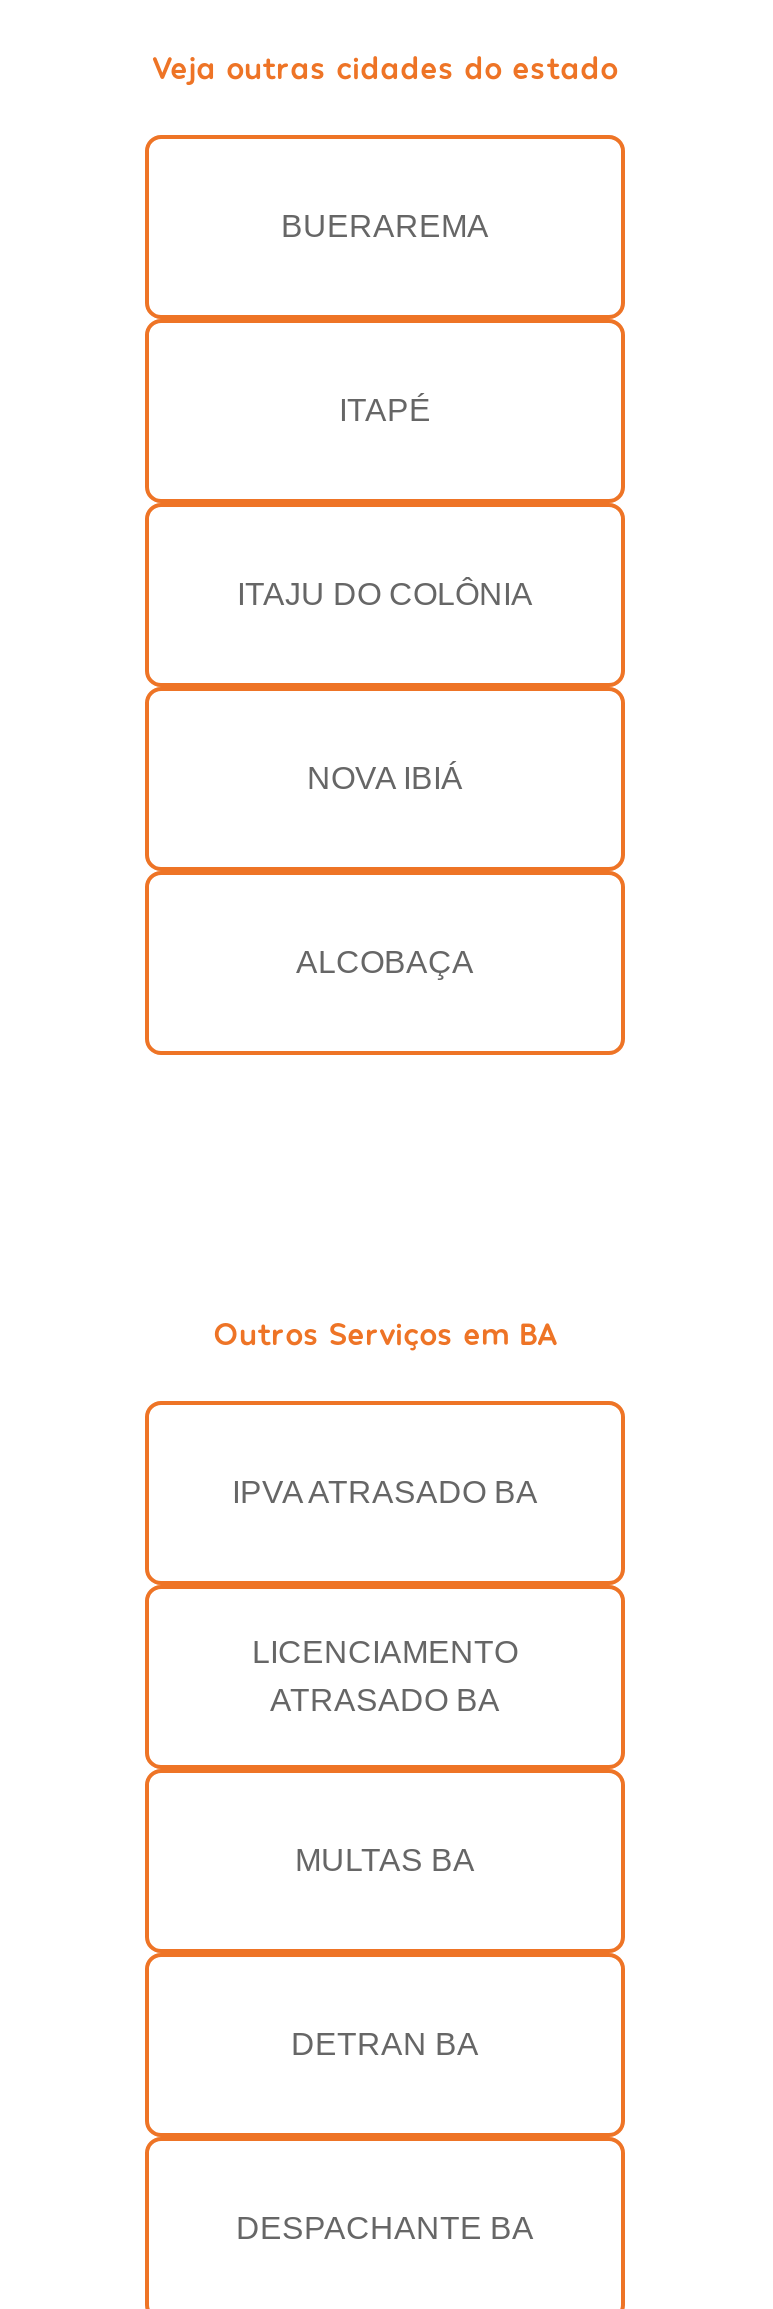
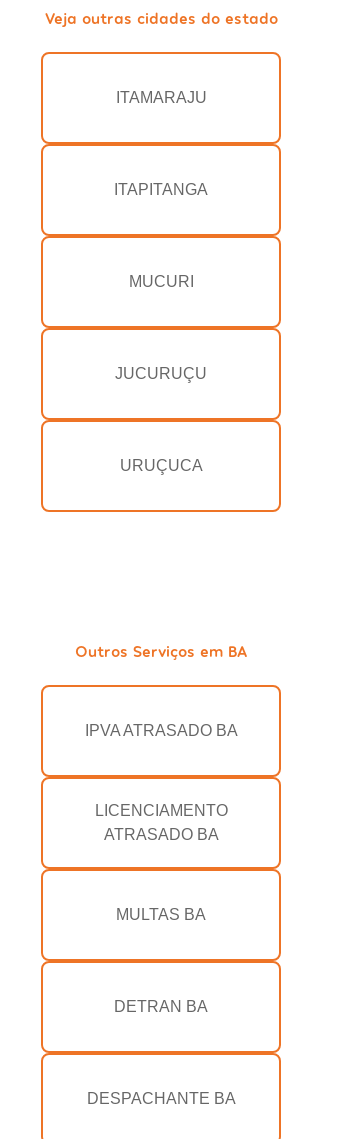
[281,210,489,244] BUERAREMA -> [115,89,206,106] ITAMARAJU
[339,394,431,428] ITAPÉ -> [114,181,208,198] ITAPITANGA
[237,578,533,612] ITAJU DO COLÔNIA -> [128,273,193,290] MUCURI
[307,762,463,796] NOVA IBIÁ -> [115,365,207,382] JUCURUÇU
[296,946,474,980] ALCOBAÇA -> [119,457,202,474] URUÇUCA

